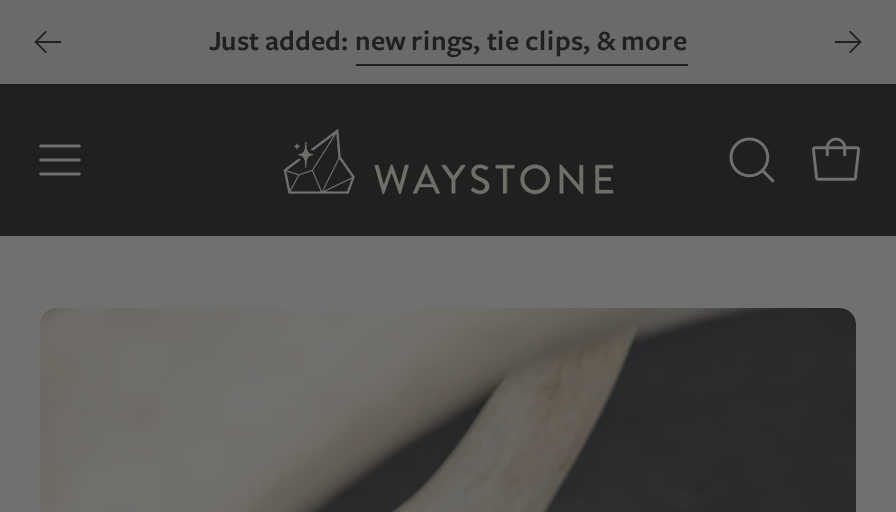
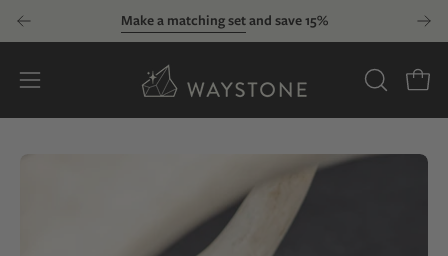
[209,20,687,60] Just added: new rings, tie clips, & more -> [120,10,327,30] Make a matching set and save 15%

